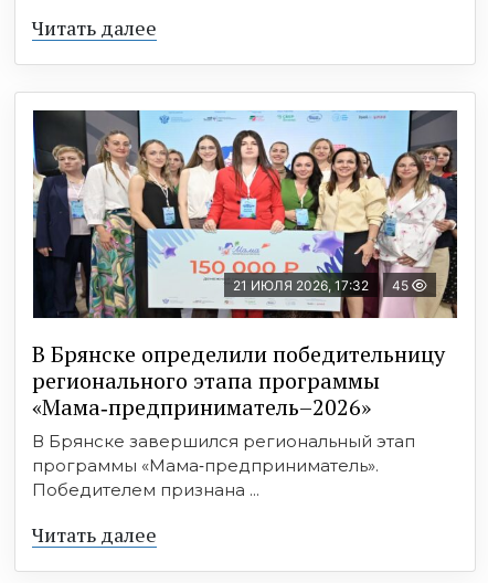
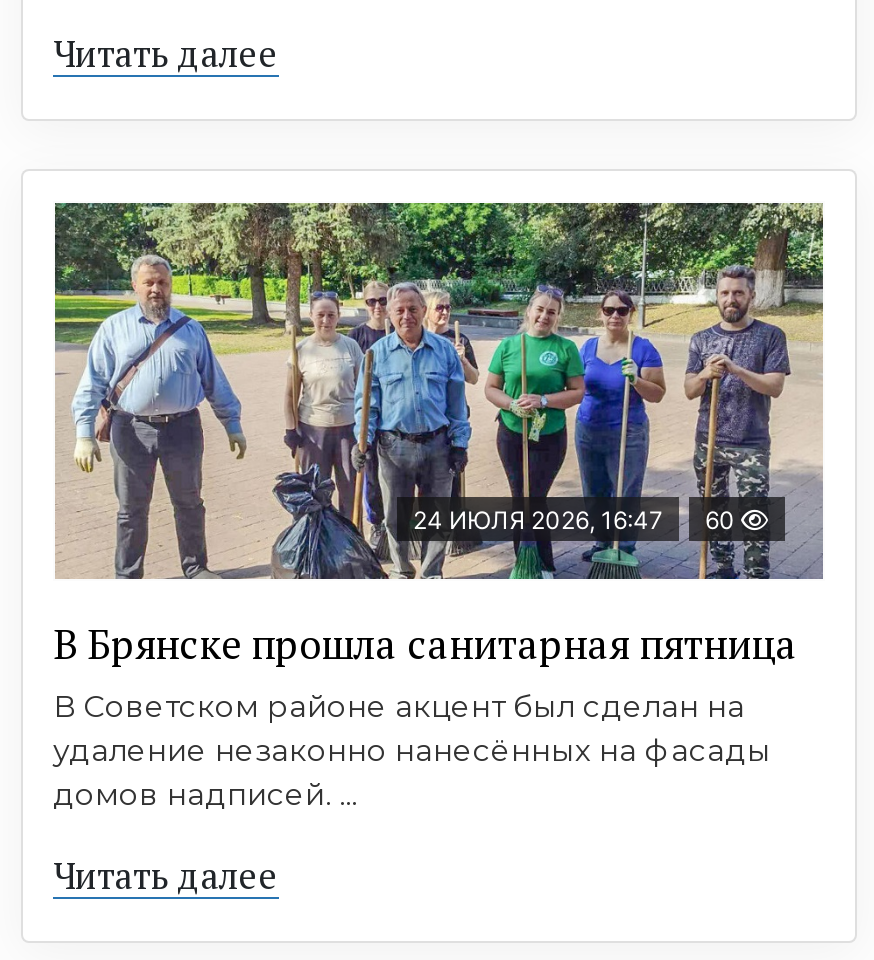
[32,109,458,319] [image] | 21 ИЮЛЯ 2026, 17:32 | 45 -> [53,201,825,534] [image] | 24 ИЮЛЯ 2026, 16:47 | 60
[32,339,445,500] В Брянске определили победительницу | регионального этапа программы | «Мама‑предприниматель–2026» | В Брянске завершился региональный этап | программы «Мама‑предприниматель». | Победителем признана ... -> [53,616,797,812] В Брянске прошла санитарная пятница | В Советском районе акцент был сделан на | удаление незаконно нанесённых на фасады | домов надписей. ...

